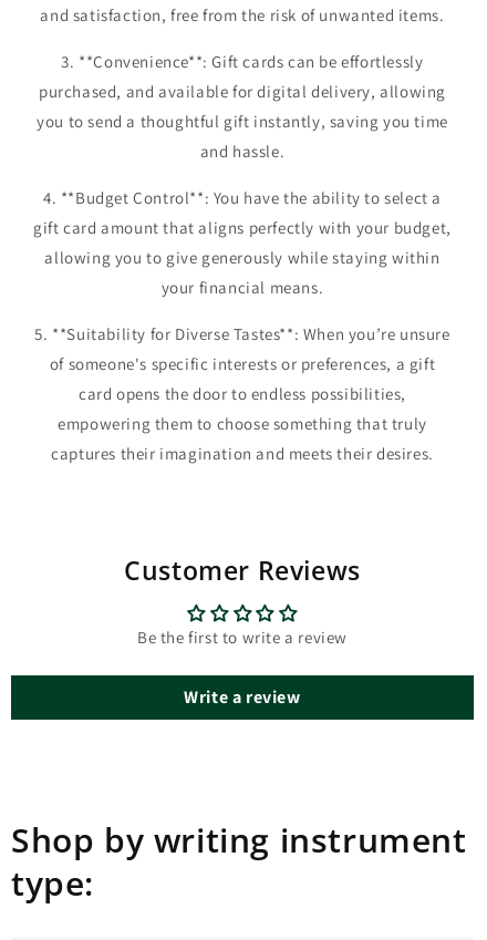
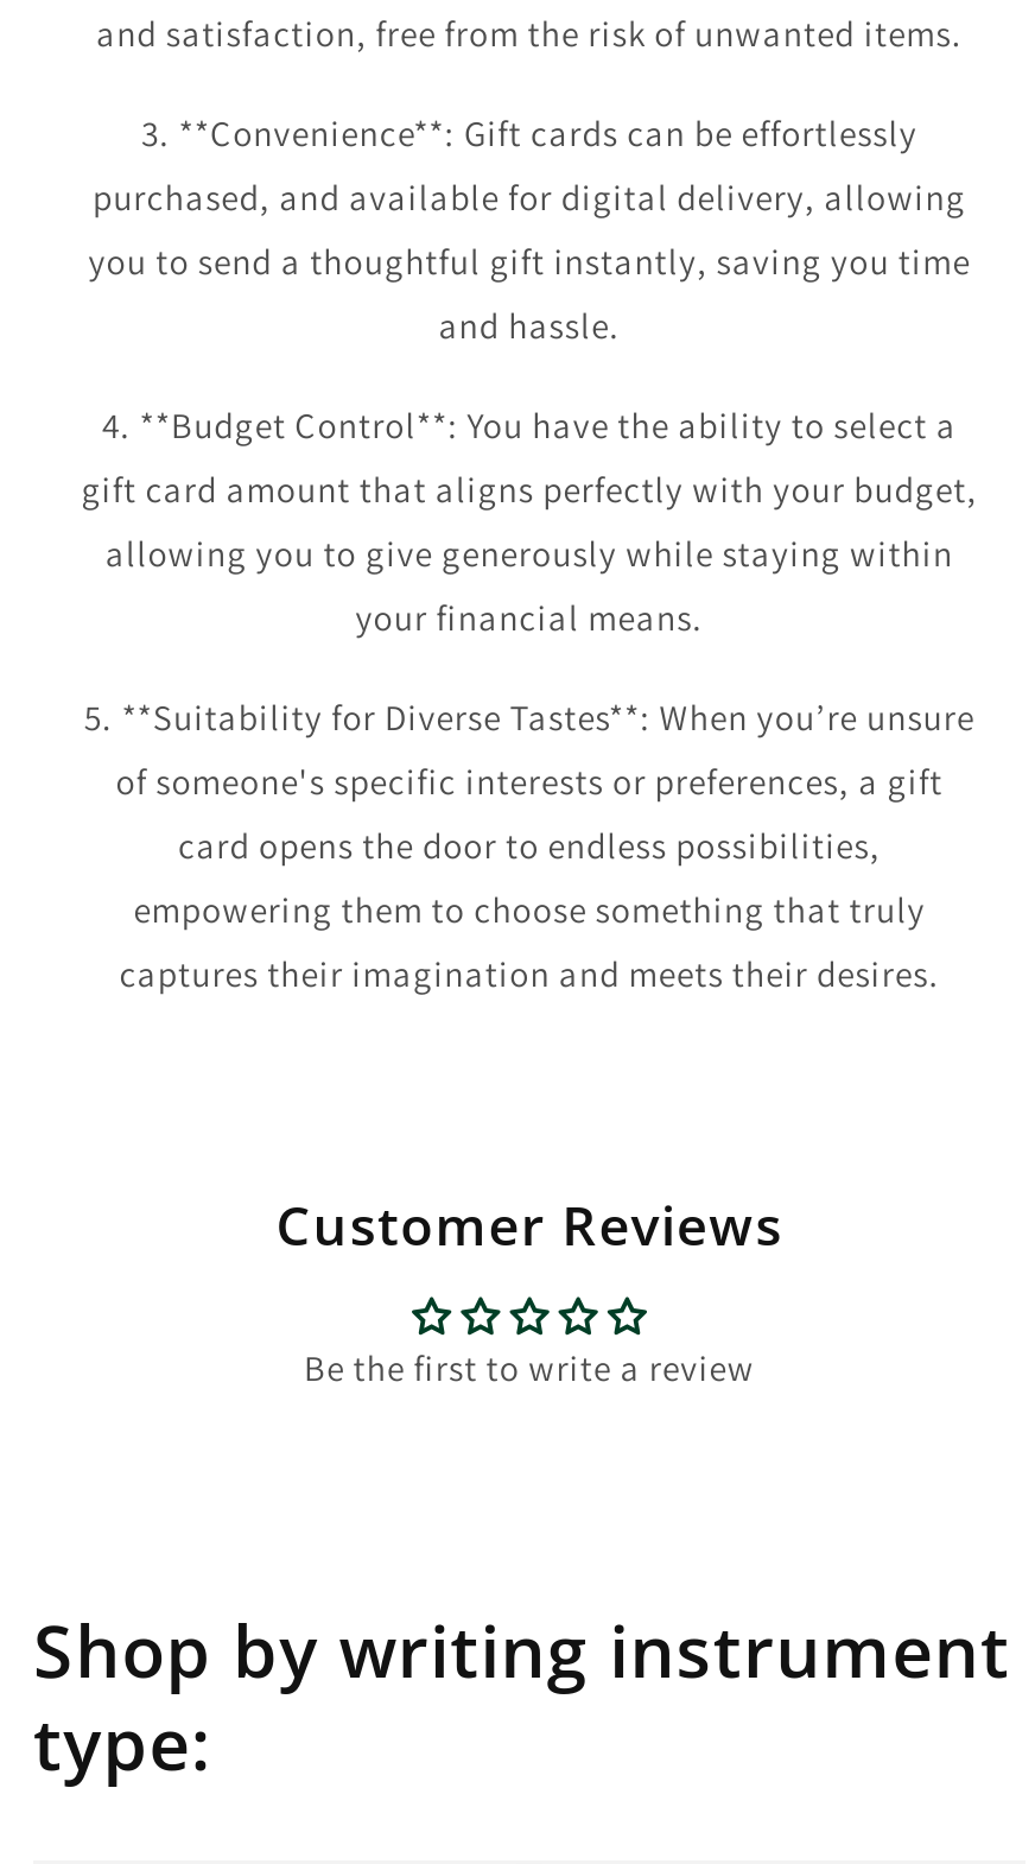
[184,686,301,709] Write a review -> none

